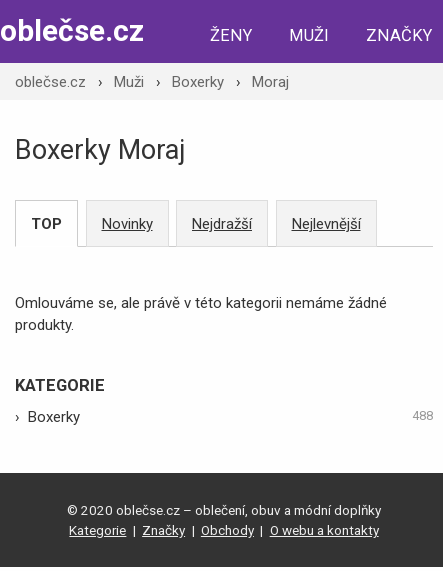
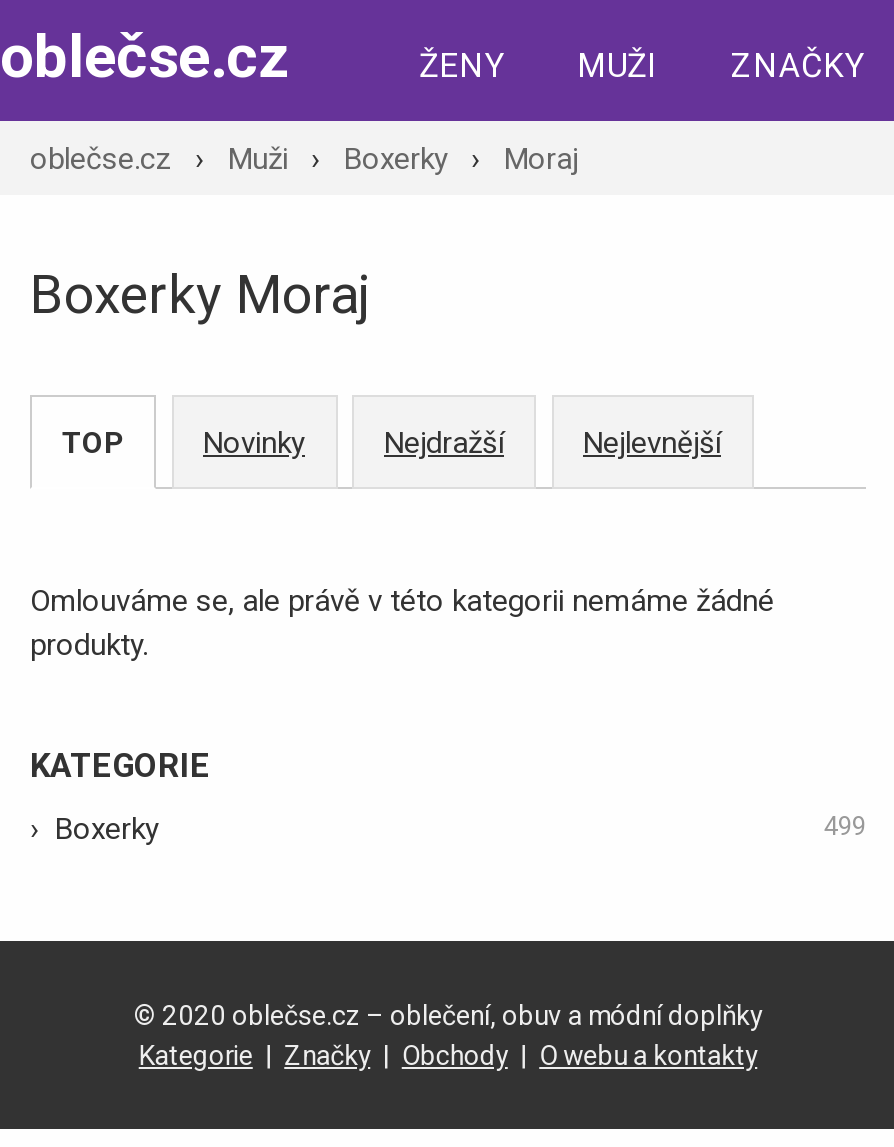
[412,408,433,423] 488 -> [824,811,866,841] 499

